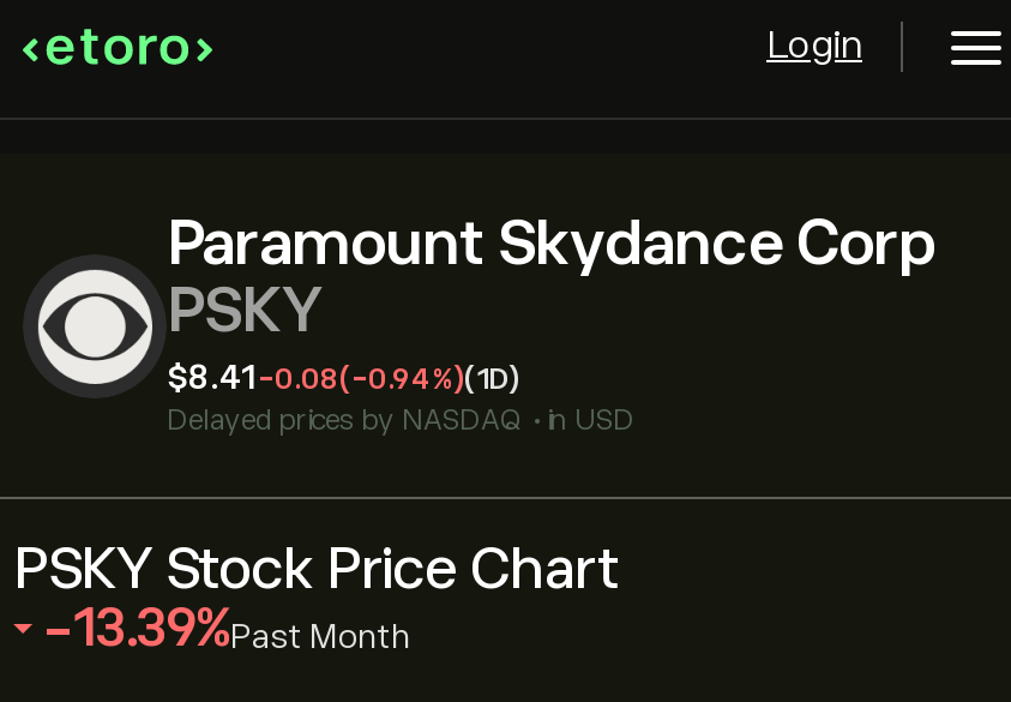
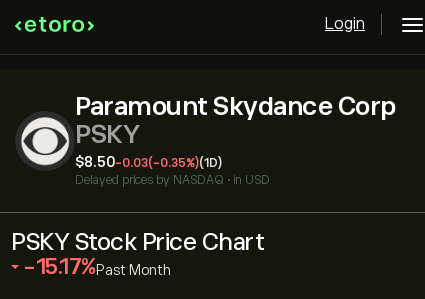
[167,358,519,396] $8.41-0.08(-0.94%)(1D) -> [75,154,222,170] $8.50-0.03(-0.35%)(1D)
[42,598,410,658] -13.39 Past Month -> [23,254,170,279] -15.17 Past Month

